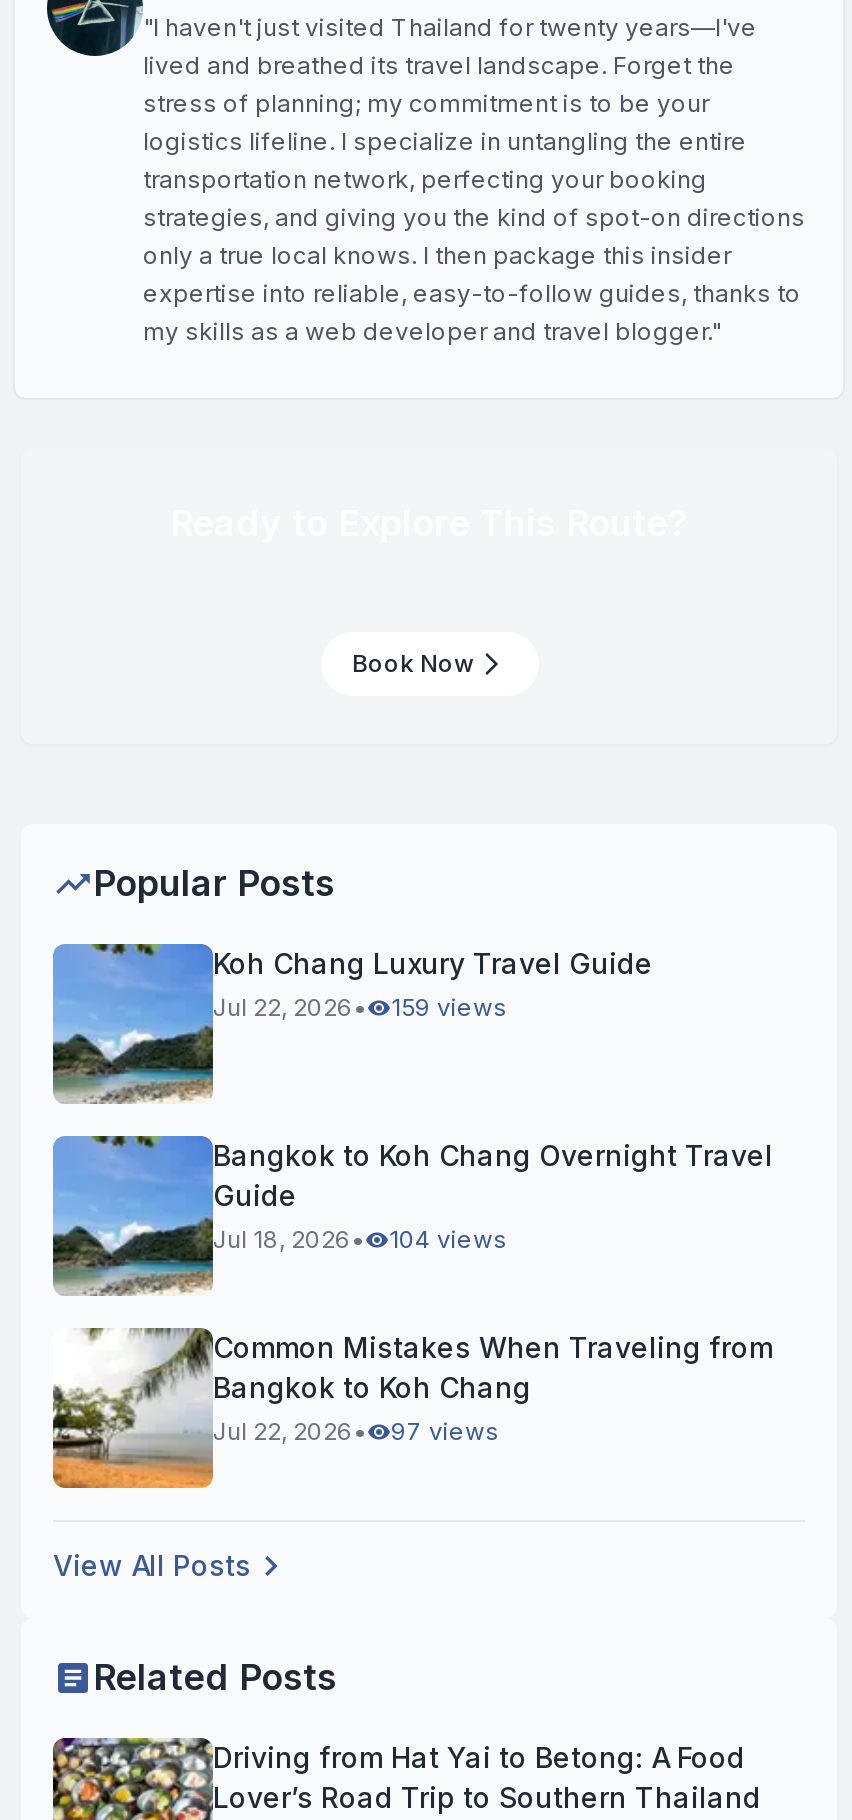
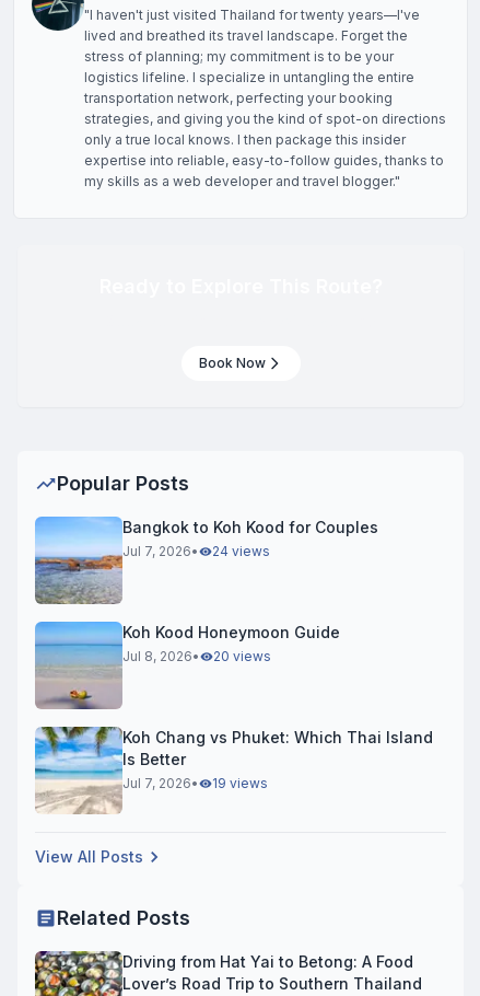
[51,942,653,1104] [image] | Koh Chang Luxury Travel Guide | Jul 22, 2026 • | 159 views -> [34,516,378,605] [image] | Bangkok to Koh Kood for Couples | Jul 7, 2026 • | 24 views
[53,1134,773,1296] [image] | Bangkok to Koh Chang Overnight Travel | Guide | Jul 18, 2026 • | 104 views -> [34,621,340,710] [image] | Koh Kood Honeymoon Guide | Jul 8, 2026• | 20 views
[51,1326,773,1490] [image] | Common Mistakes When Traveling from | Bangkok to Koh Chang | Jul 22, 2026 • | 97 views -> [34,726,433,815] [image] | Koh Chang vs Phuket: Which Thai Island | Is Better | Jul 7, 2026 • | 19 views

